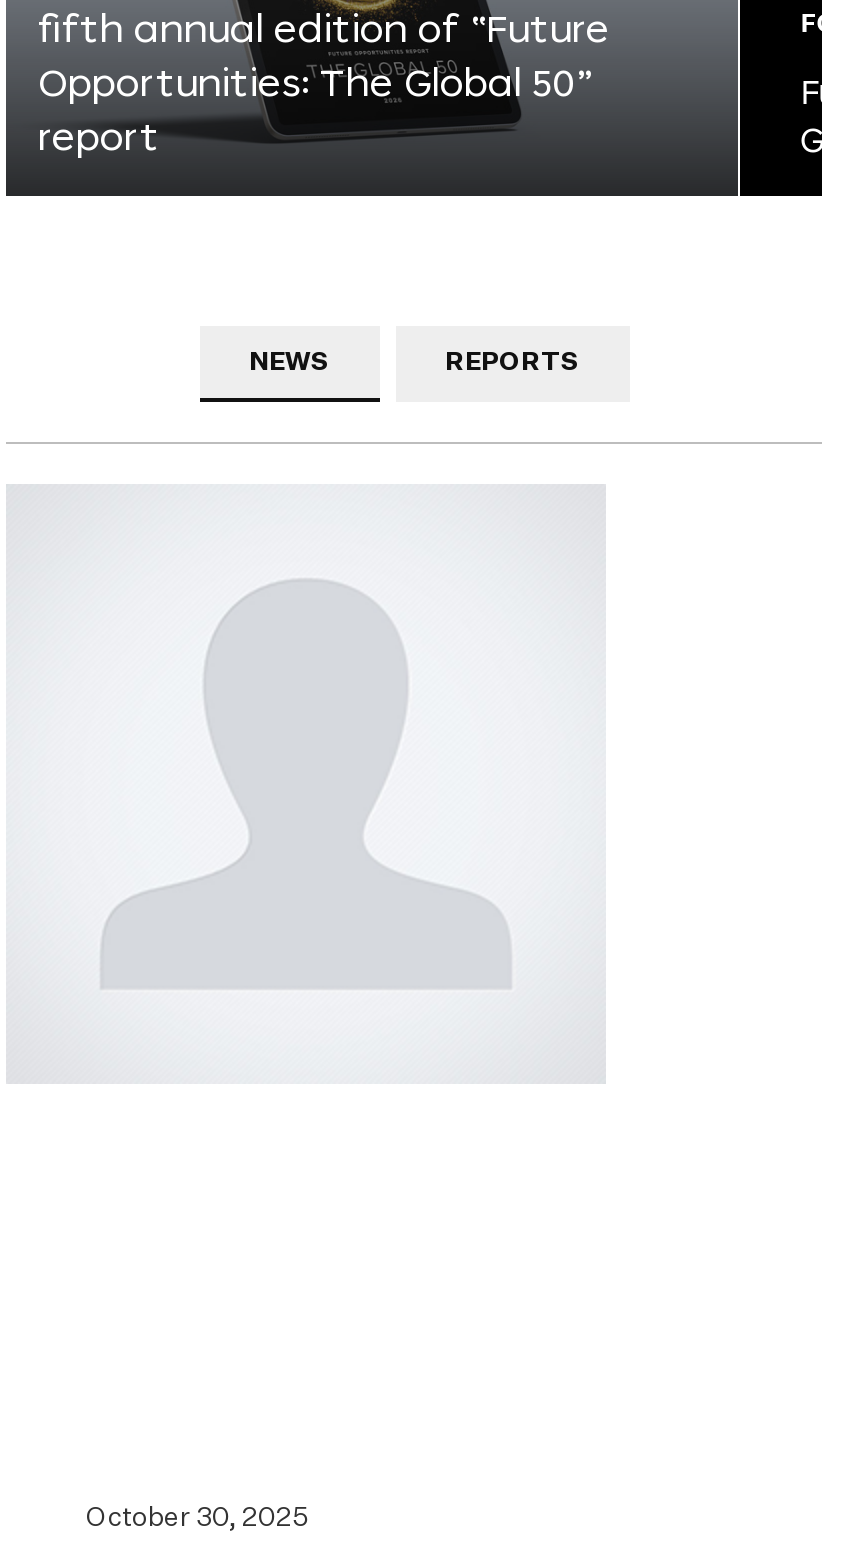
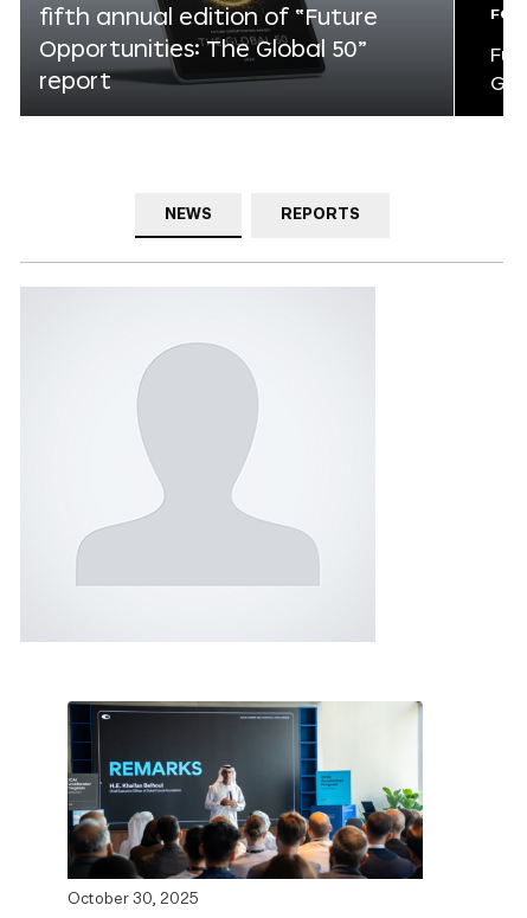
none -> [66,700,424,880] [image]

